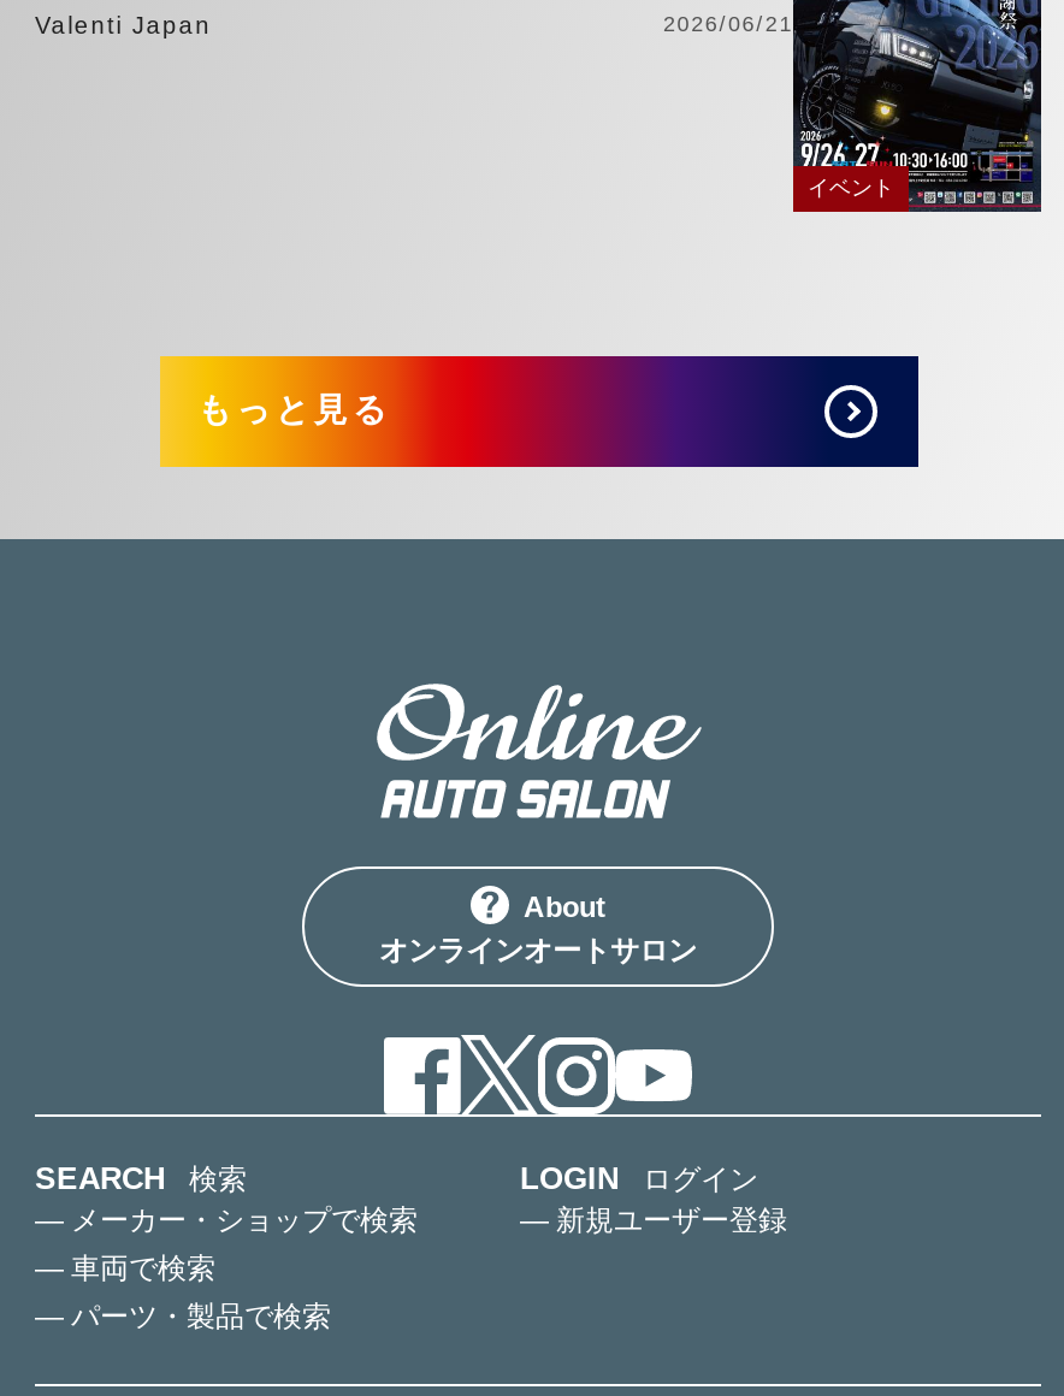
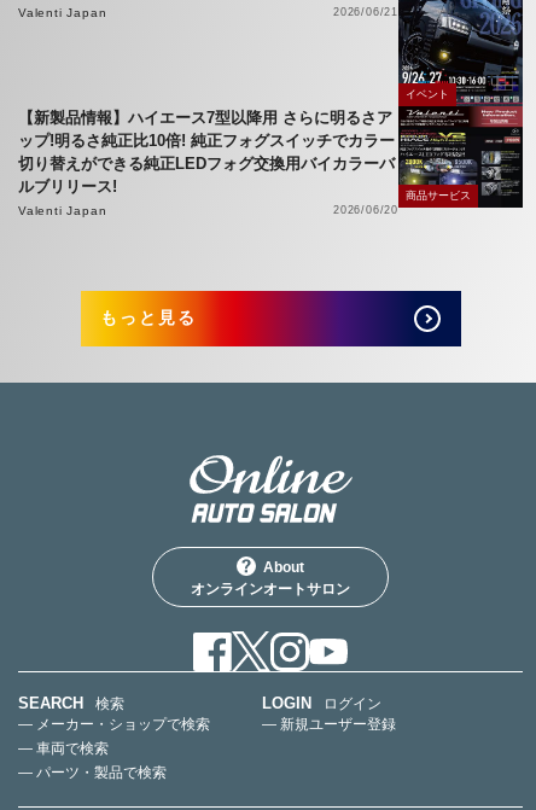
none -> [18,109,398,218] 【新製品情報】ハイエース7型以降用 さらに明るさア | ップ!明るさ純正比10倍! 純正フォグスイッチでカラー | 切り替えができる純正LEDフォグ交換用バイカラーバ | ルブリリース! | Valenti Japan | 2026/06/20
none -> [406,105,524,218] [image] | 商品サービス

